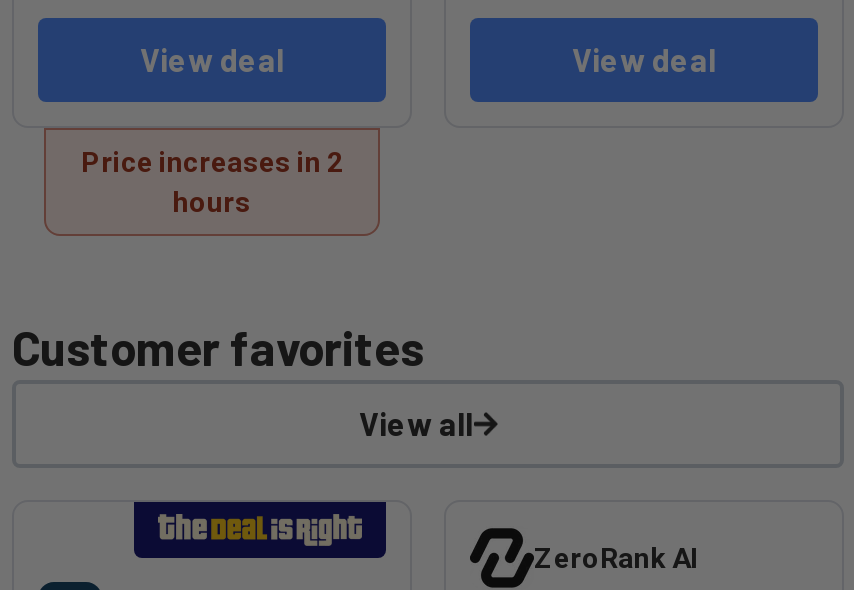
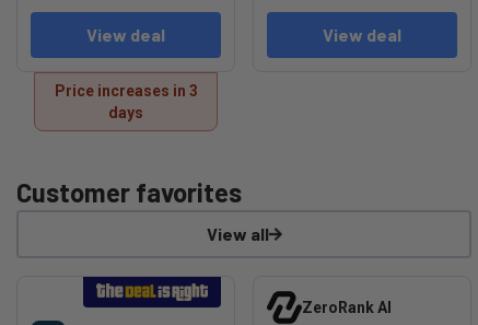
[81,146,343,218] Price increases in 2 | hours -> [54,82,197,121] Price increases in 3 | days

